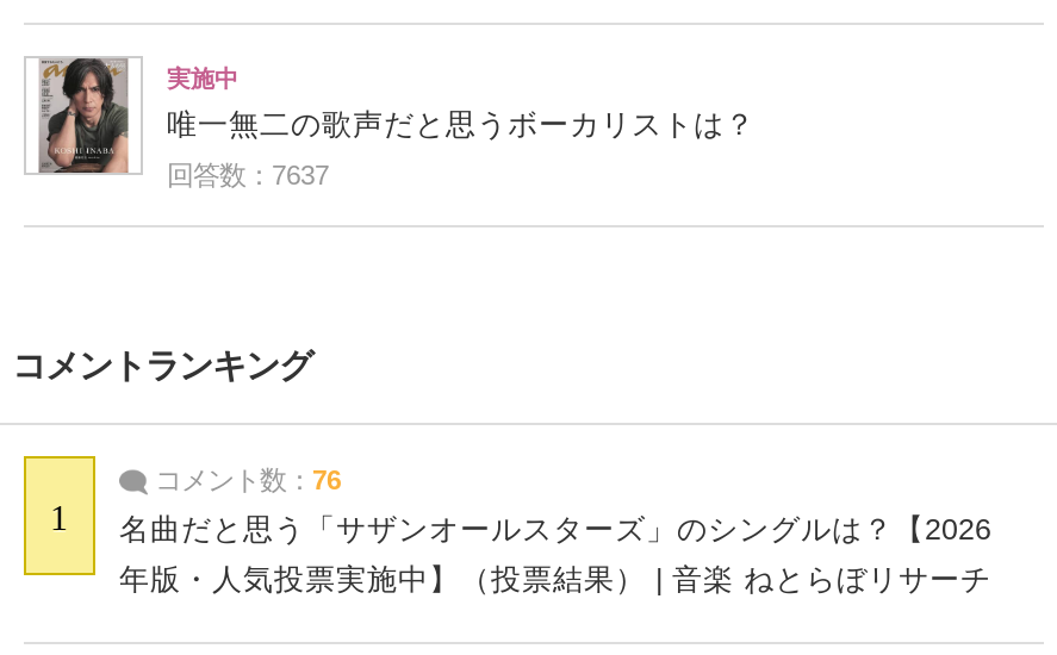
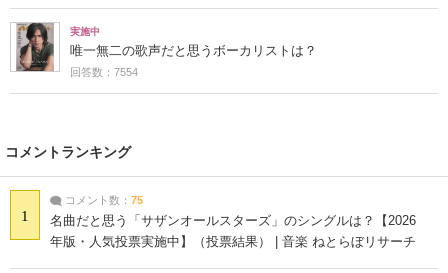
[167,160,329,189] 回答数：7637 -> [70,66,138,78] 回答数：7554
[148,465,341,494] コメント数：76 -> [62,194,143,206] コメント数：75

